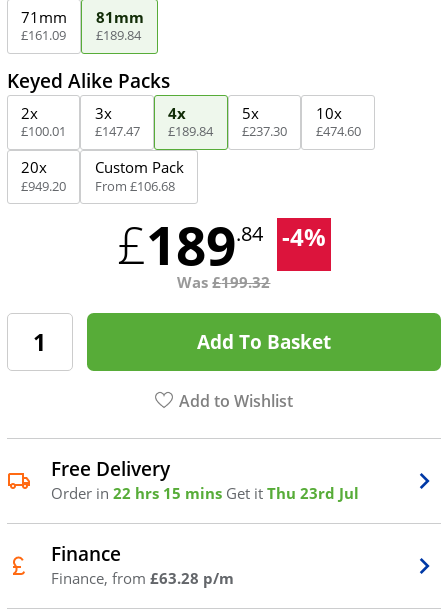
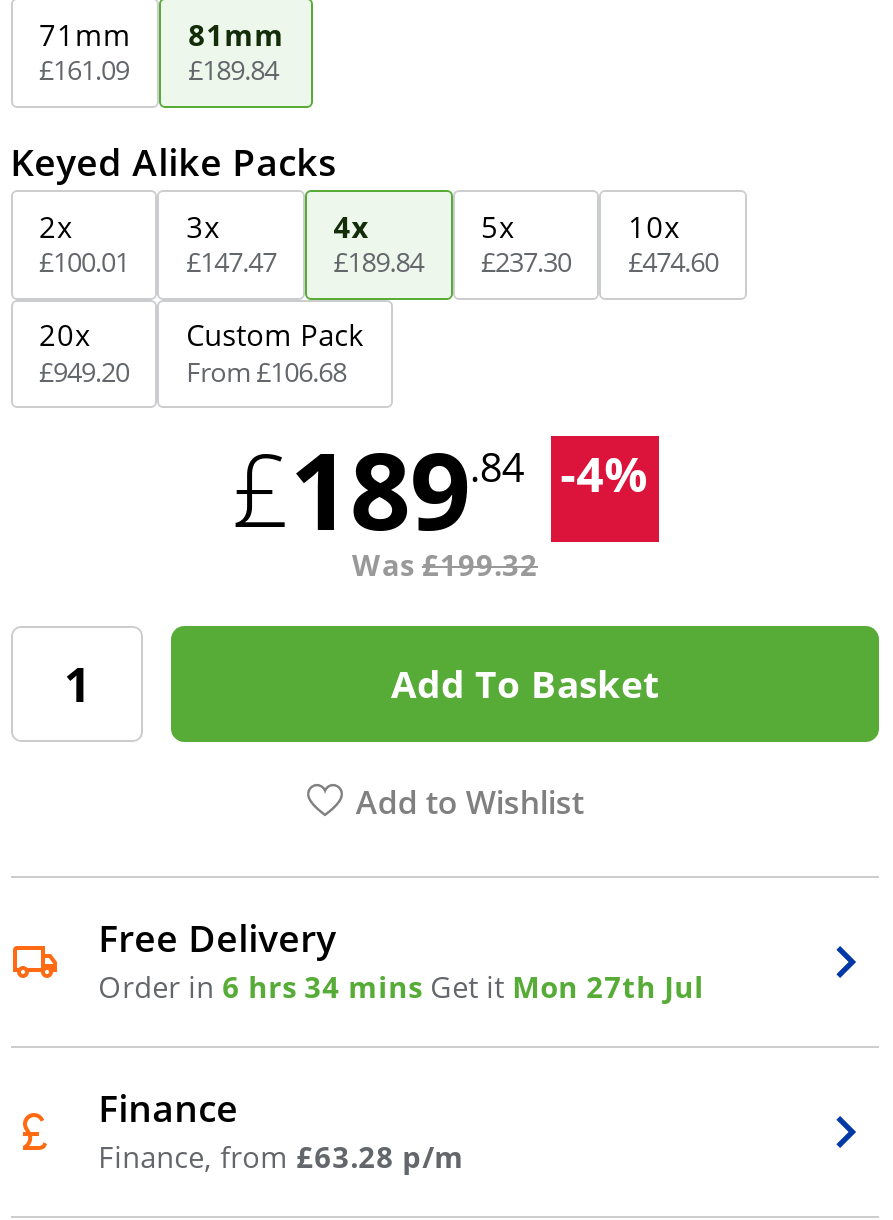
[51,483,359,503] Order in 22 hrs 15 mins Get it Thu 23rd Jul -> [98,966,704,1006] Order in 6 hrs 34 mins Get it Mon 27th Jul

